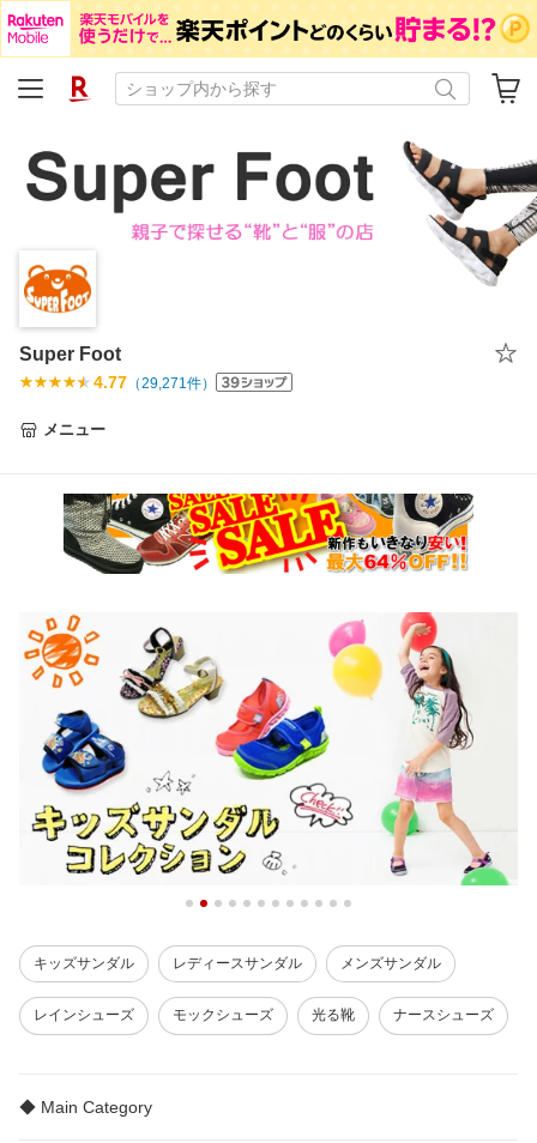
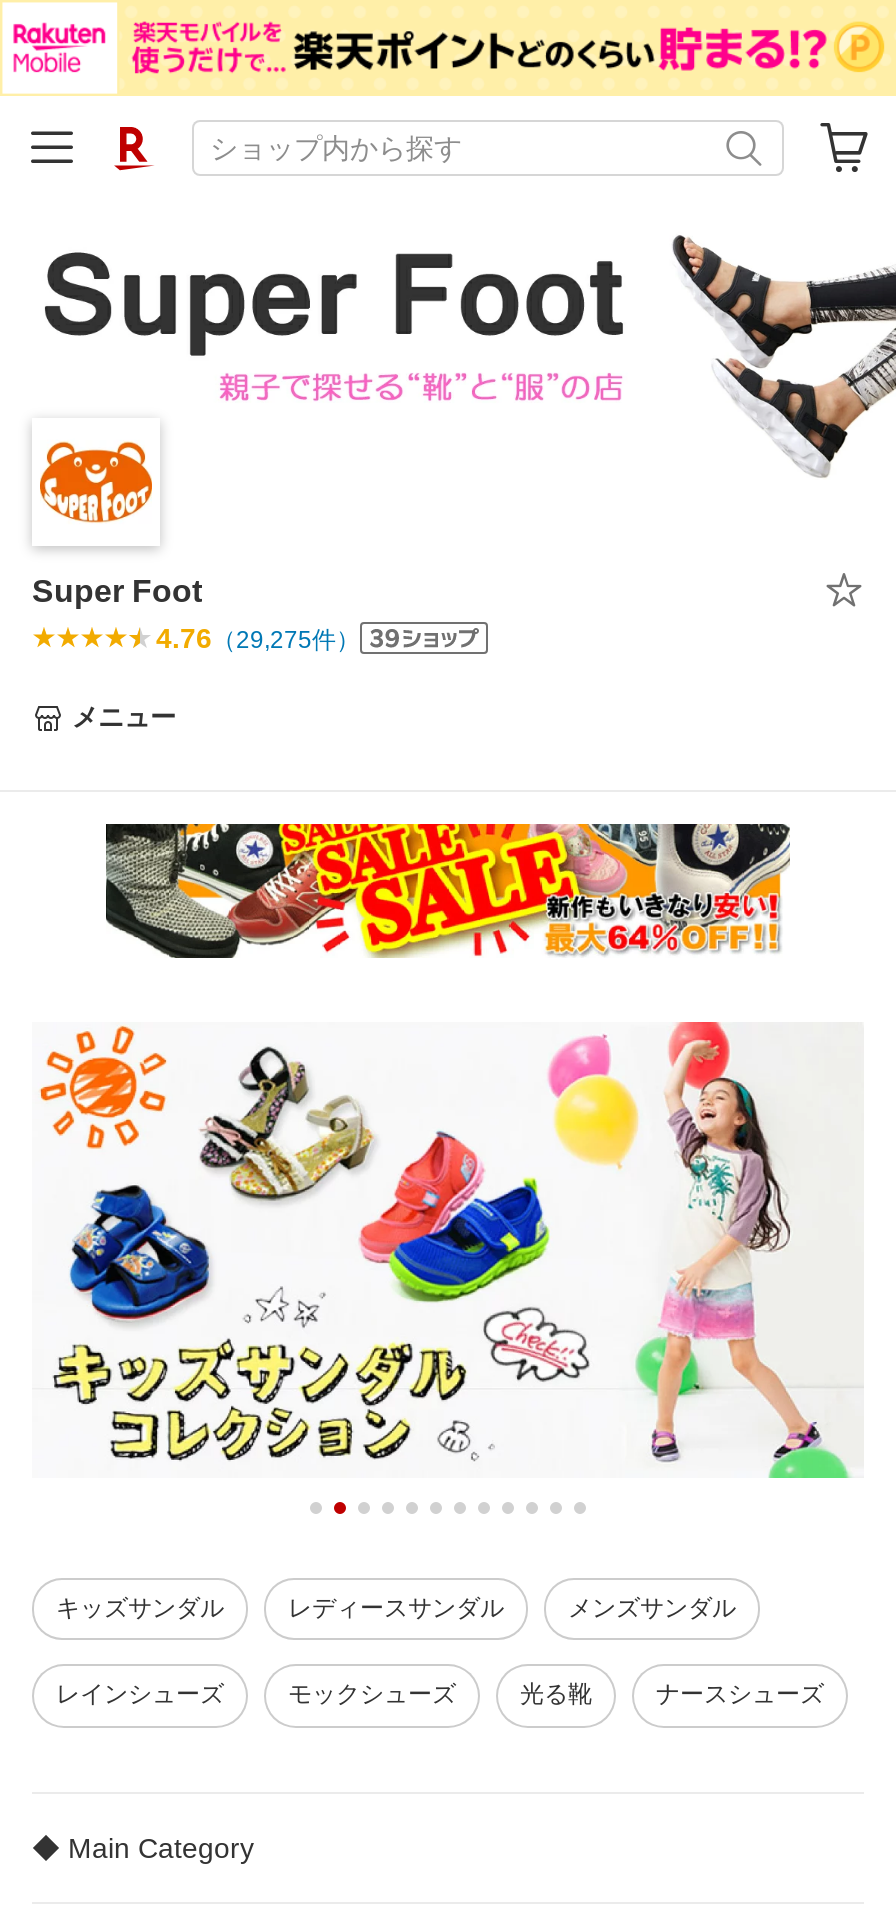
[93,373,216,392] 4.77（29,271件） -> [156,622,360,654] 4.76（29,275件）

